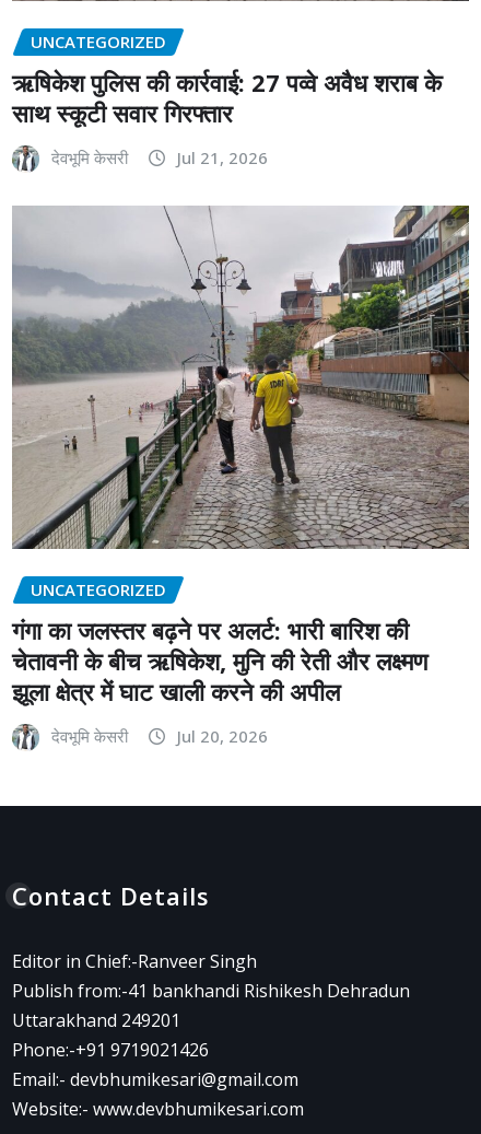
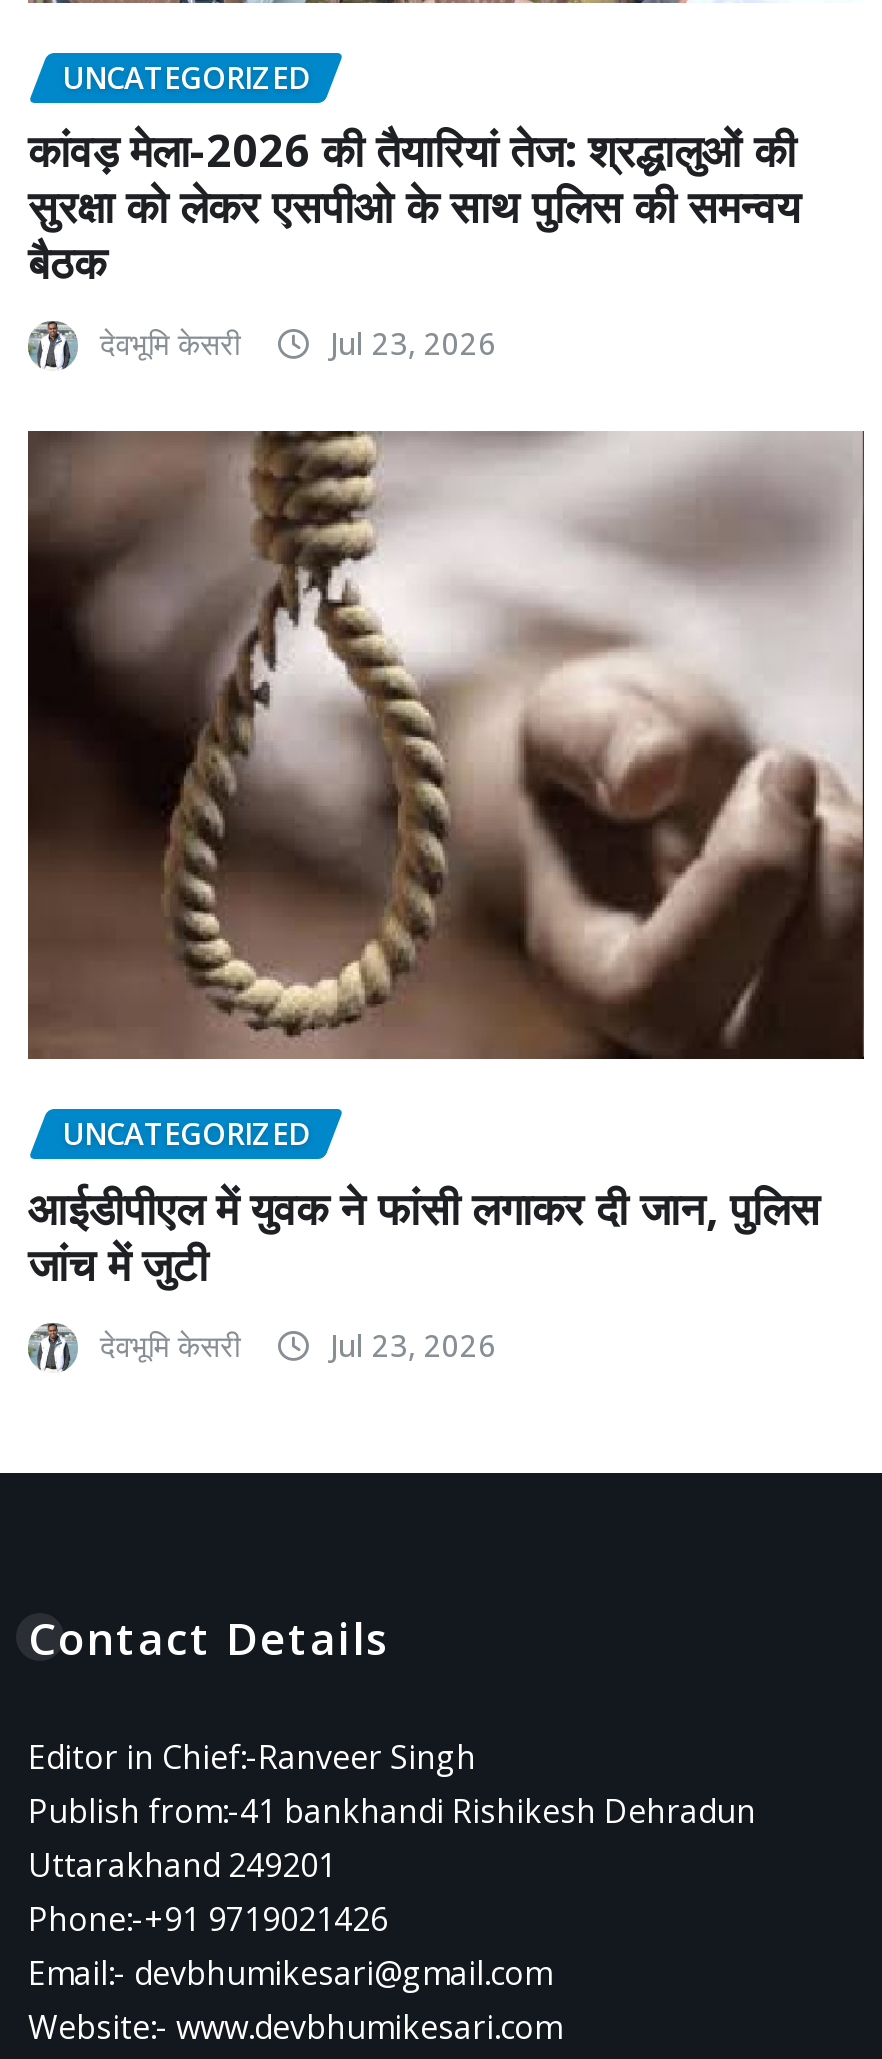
[12,65,442,129] ऋषिकेश पुलिस की कार्रवाई: 27 पव्वे अवैध शराब के | साथ स्कूटी सवार गिरफ्तार -> [28,120,800,292] कांवड़ मेला-2026 की तैयारियां तेज: श्रद्धालुओं की | सुरक्षा को लेकर एसपीओ के साथ पुलिस की समन्वय | बैठक
moved [31,146,166,601] -> [62,324,310,1153]: देवभूमि केसरी | UNCATEGORIZED
[177,146,268,168] Jul 21, 2026 -> [330,324,496,364] Jul 23, 2026
[11,206,469,550] [image] -> [26,430,866,1060] [image]
[12,613,427,708] गंगा का जलस्तर बढ़ने पर अलर्ट: भारी बारिश की | चेतावनी के बीच ऋषिकेश, मुनि की रेती और लक्ष्मण | झूला क्षेत्र में घाट खाली करने की अपील -> [28,1176,820,1292] आईडीपीएल में युवक ने फांसी लगाकर दी जान, पुलिस | जांच में जुटी
[177,725,268,747] Jul 20, 2026 -> [330,1324,496,1364] Jul 23, 2026

